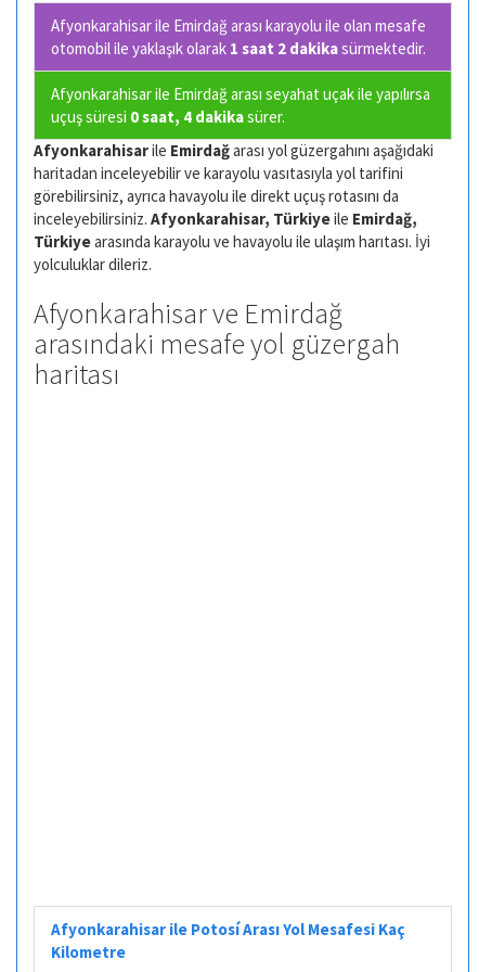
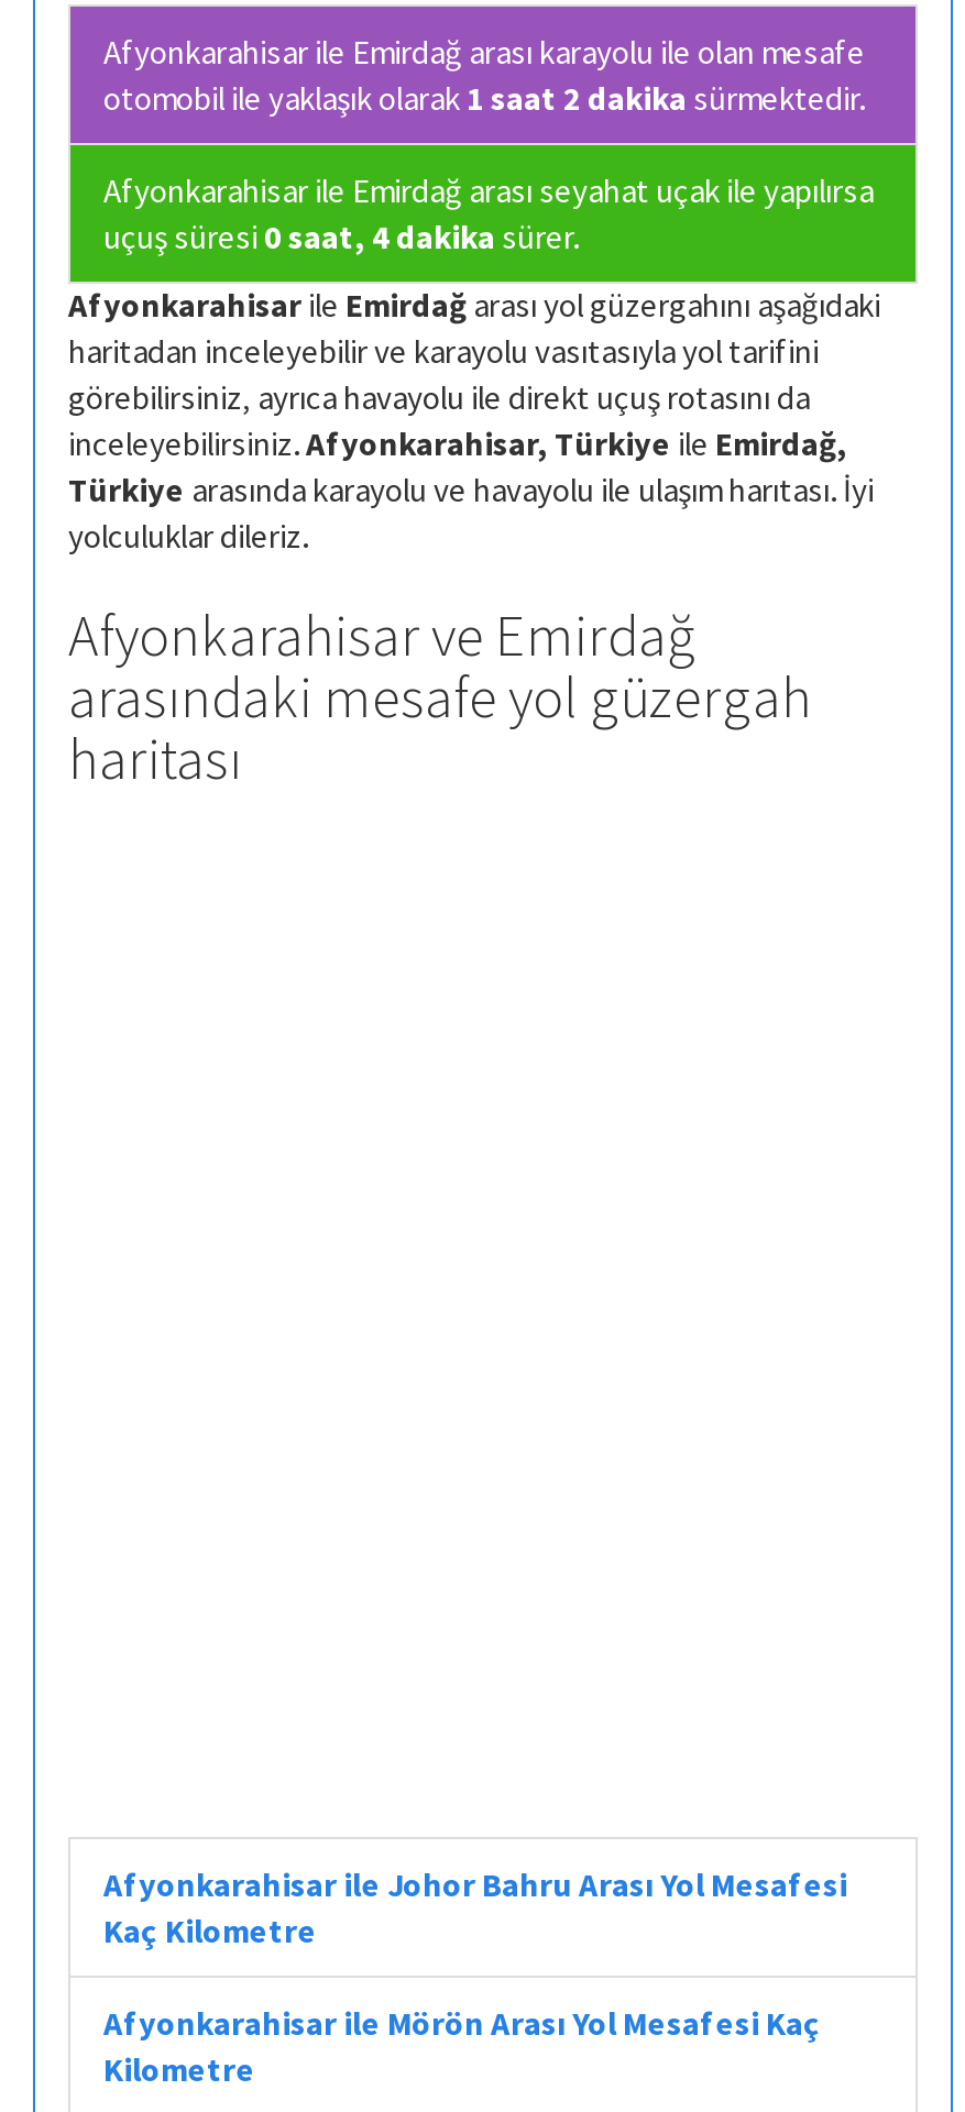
[51,919,405,939] Afyonkarahisar ile Potosí Arası Yol Mesafesi Kaç -> [103,1863,847,2043] Afyonkarahisar ile Johor Bahru Arası Yol Mesafesi | Kaç Kilometre | Afyonkarahisar ile Mörön Arası Yol Mesafesi Kaç

